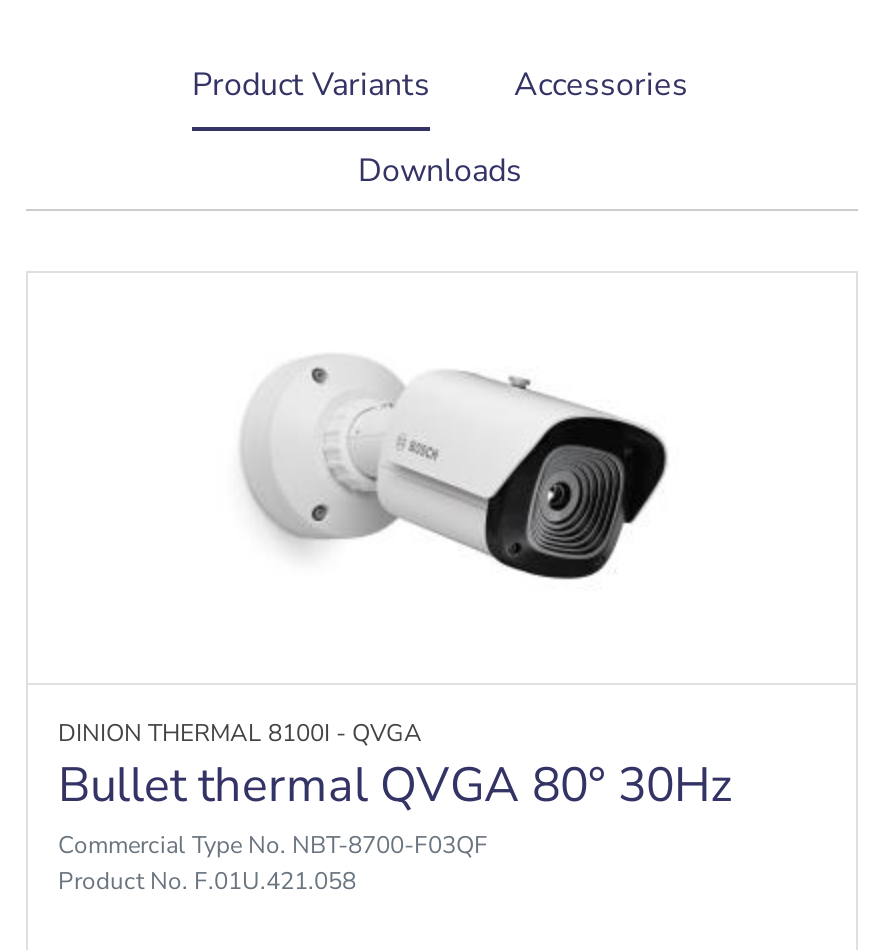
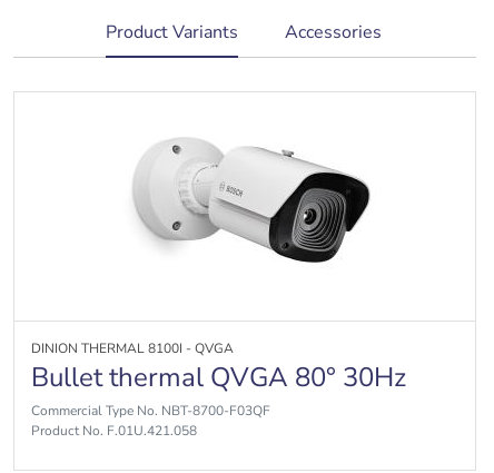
[358,149,522,193] Downloads -> none

